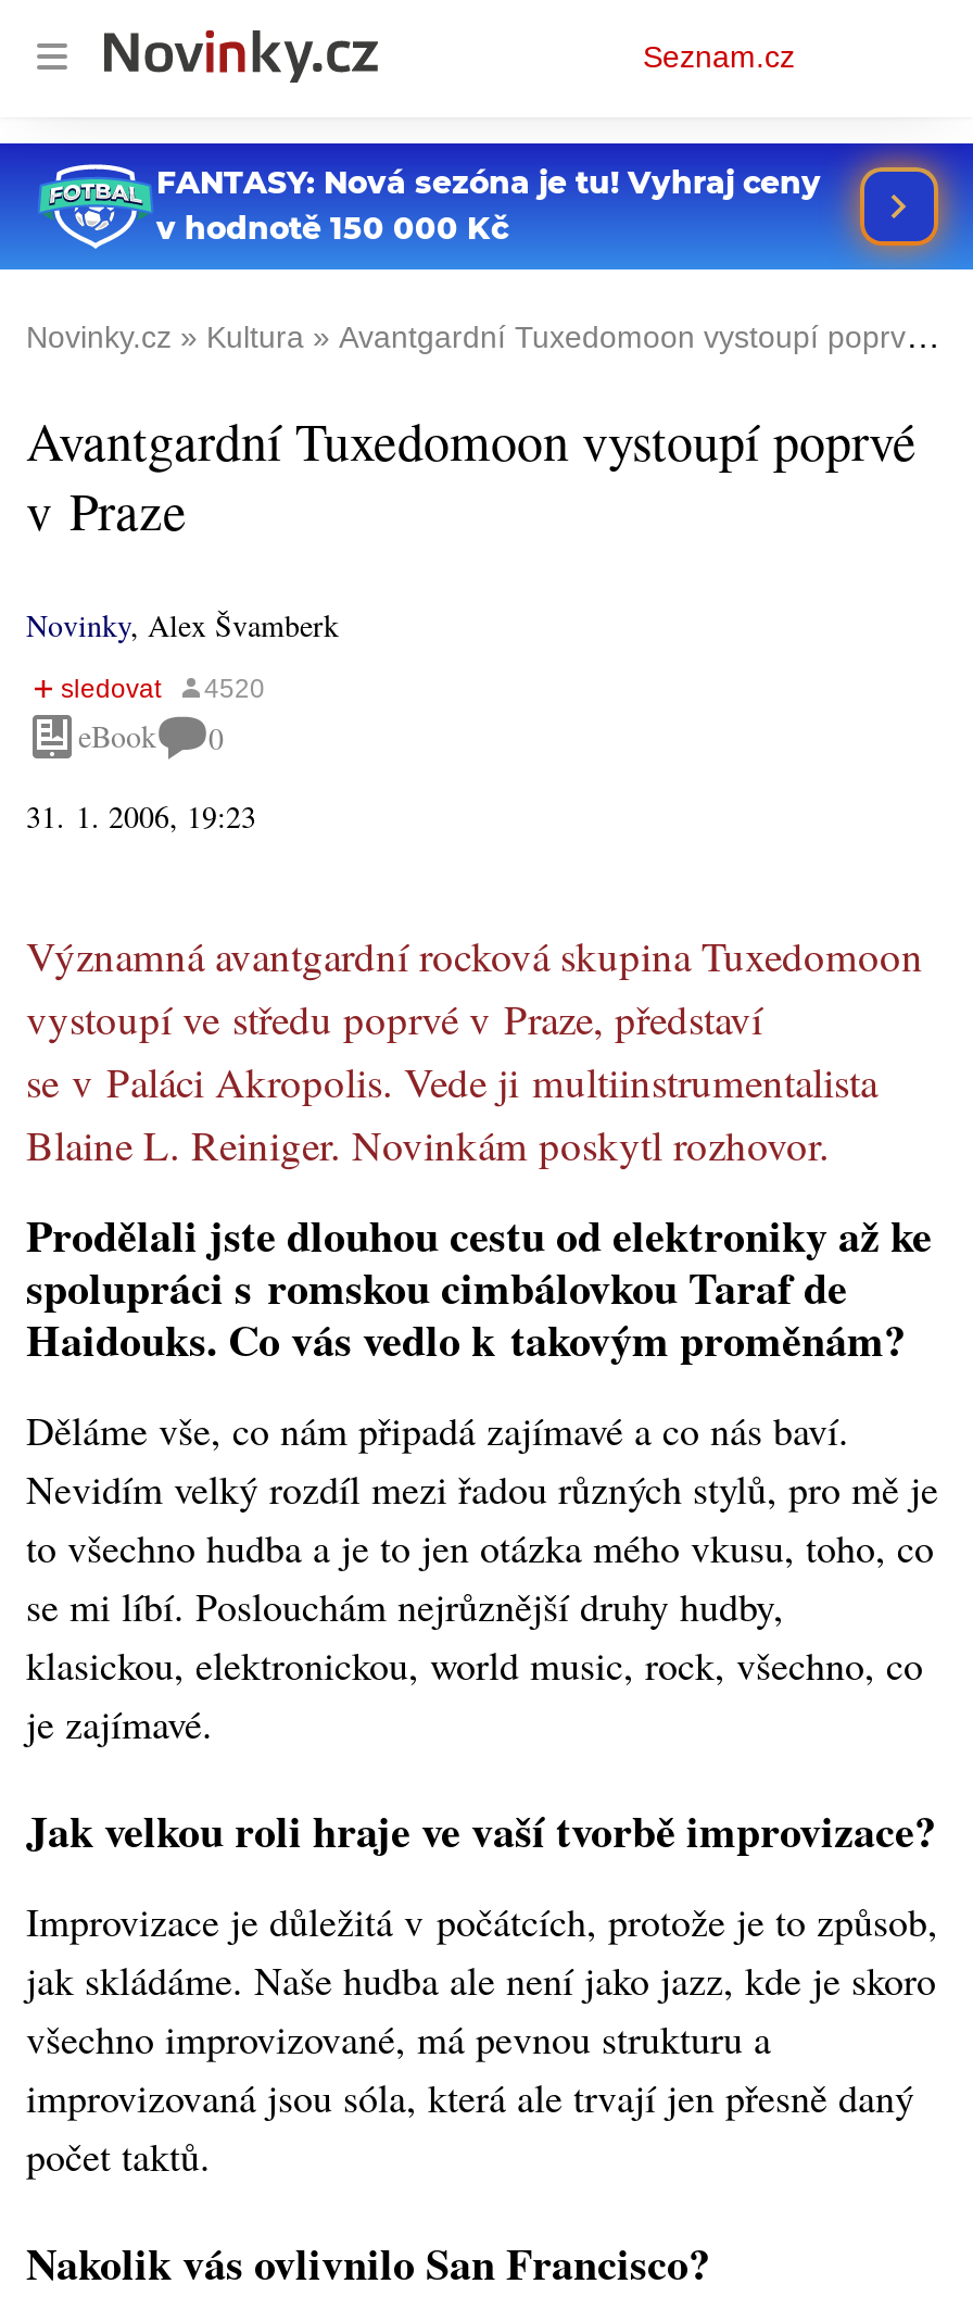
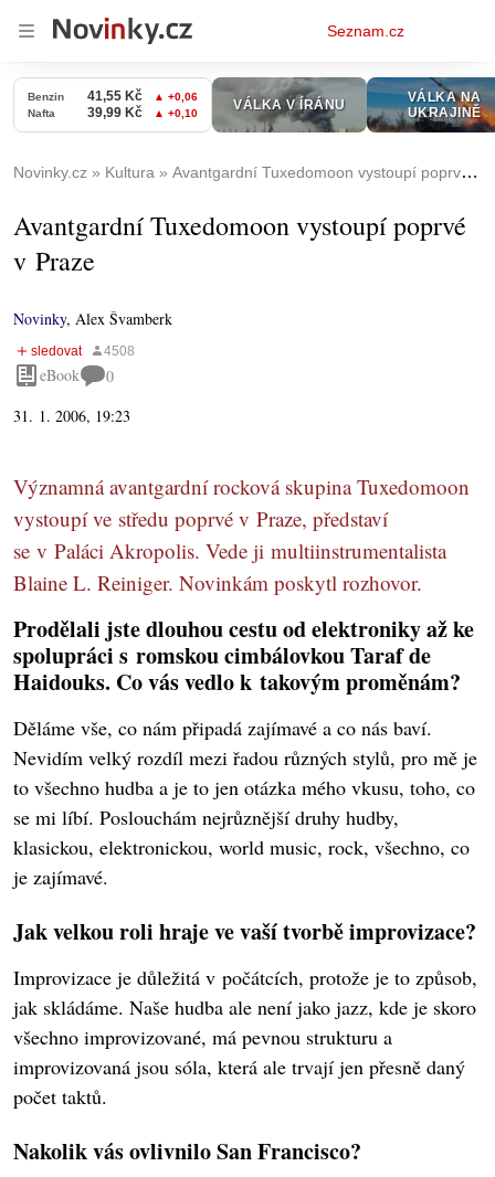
[7,141,966,272] [image] -> [3,75,492,138] [image]

